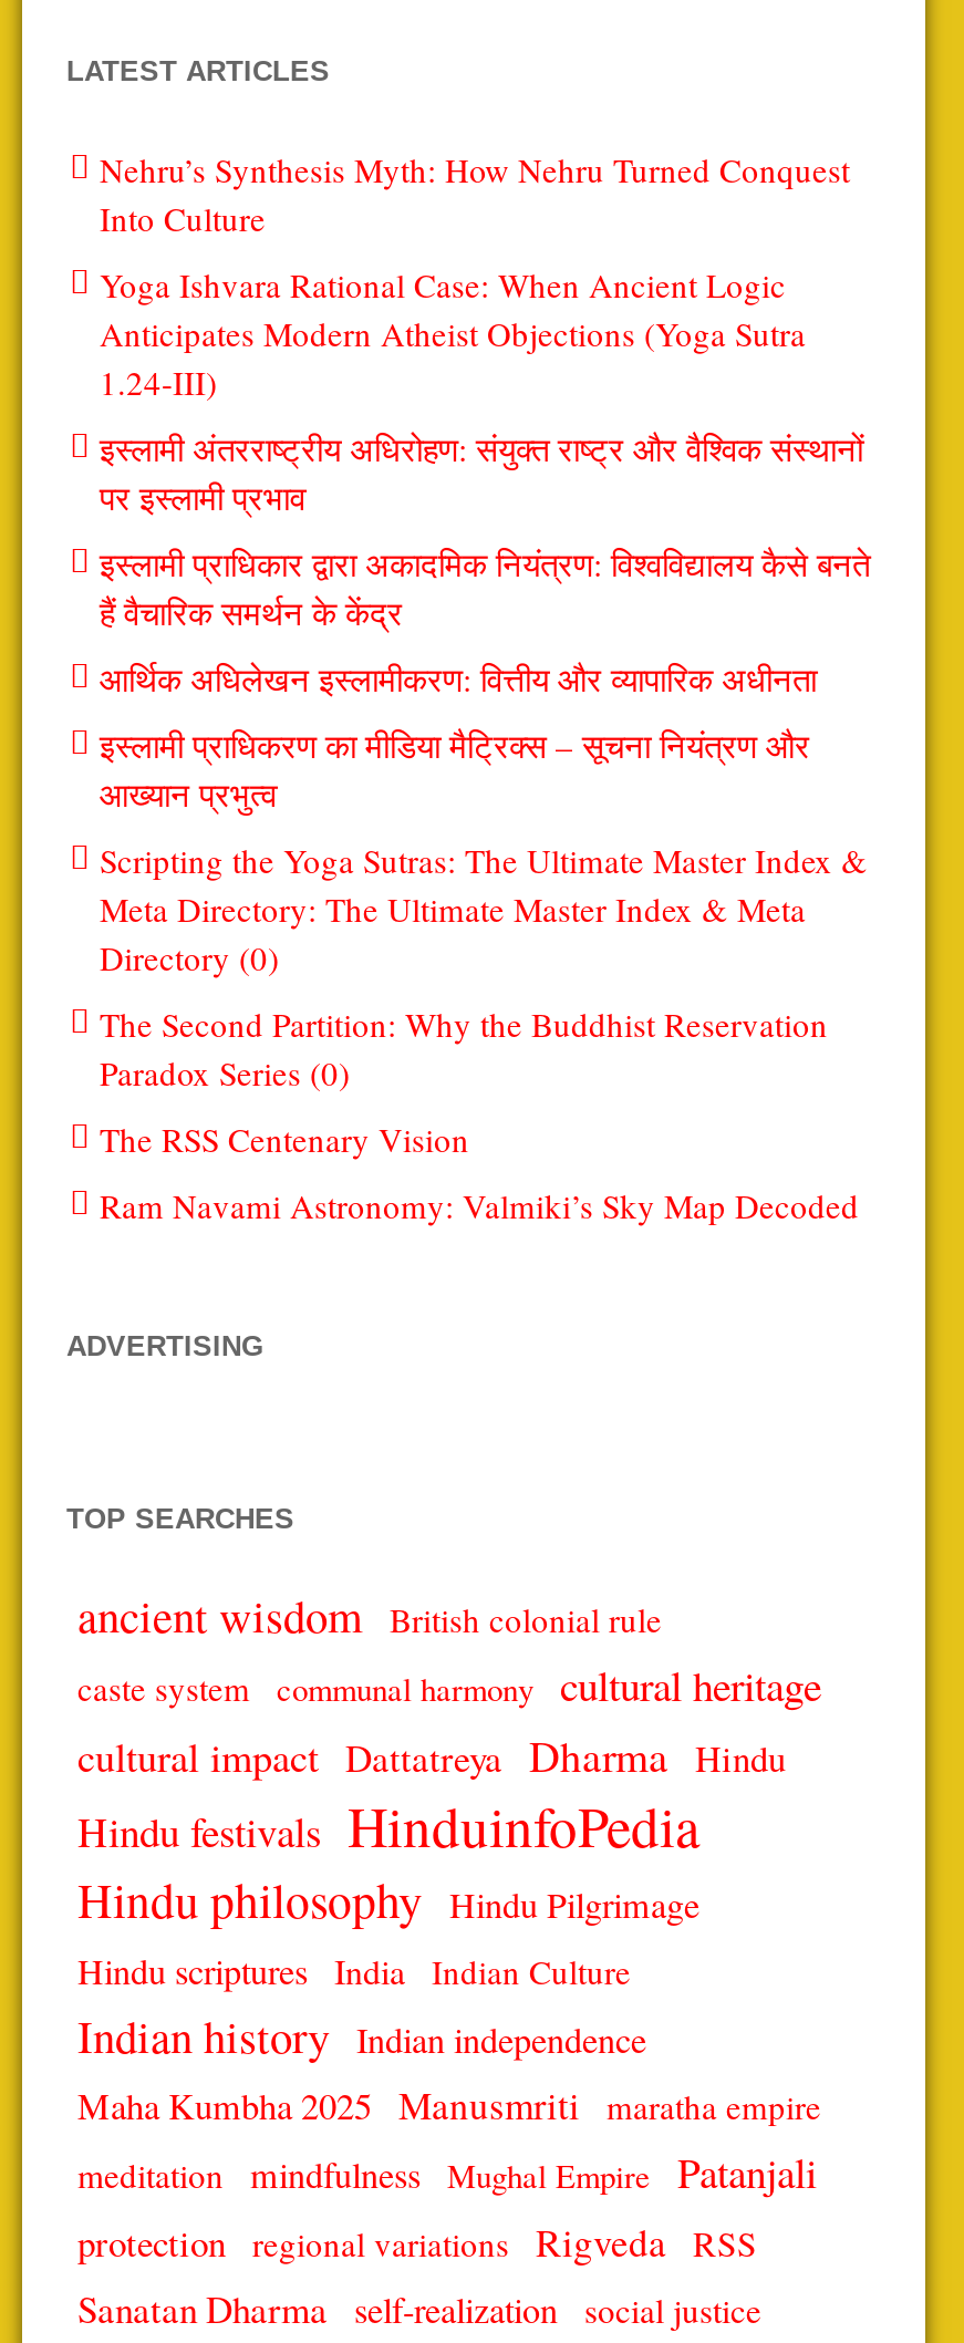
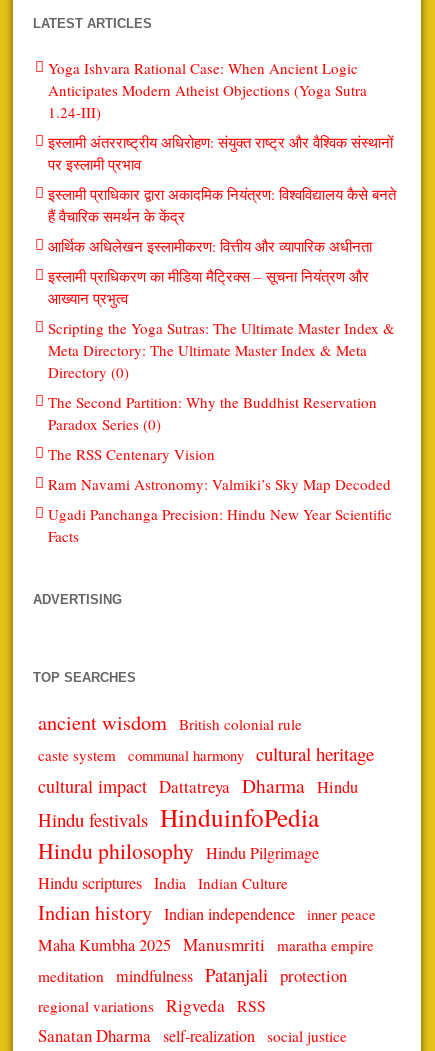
[100,147,850,240] Nehru’s Synthesis Myth: How Nehru Turned Conquest | Into Culture -> none
moved [100,262,870,1227] -> [48,58,396,494]: Yoga Ishvara Rational Case: When Ancient Logic | Anticipates Modern Atheist Objections (Yoga Sutra | 1.24-III) | ... | The RSS Centenary Vision | Ram Navami Astronomy: Valmiki’s Sky Map Decoded
none -> [48,504,392,546] Ugadi Panchanga Precision: Hindu New Year Scientific | Facts
none -> [307,905,376,924] inner peace
[77,2143,817,2267] meditation mindfulness | Mughal Empire | Patanjali | protection regional variations Rigveda RSS -> [38,962,347,1017] meditation mindfulness Patanjali protection | regional variations Rigveda RSS

